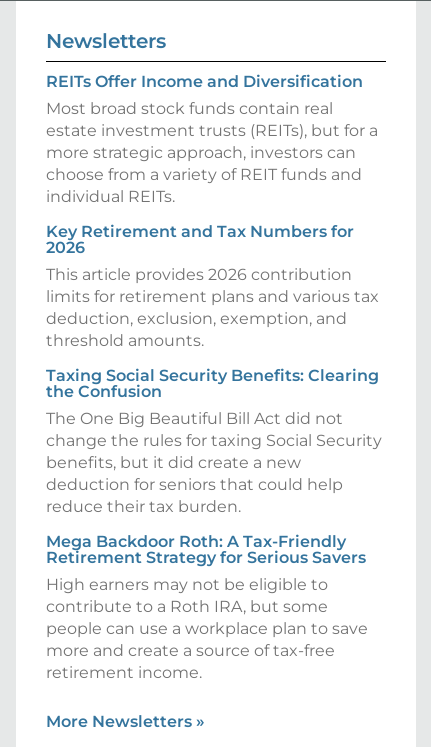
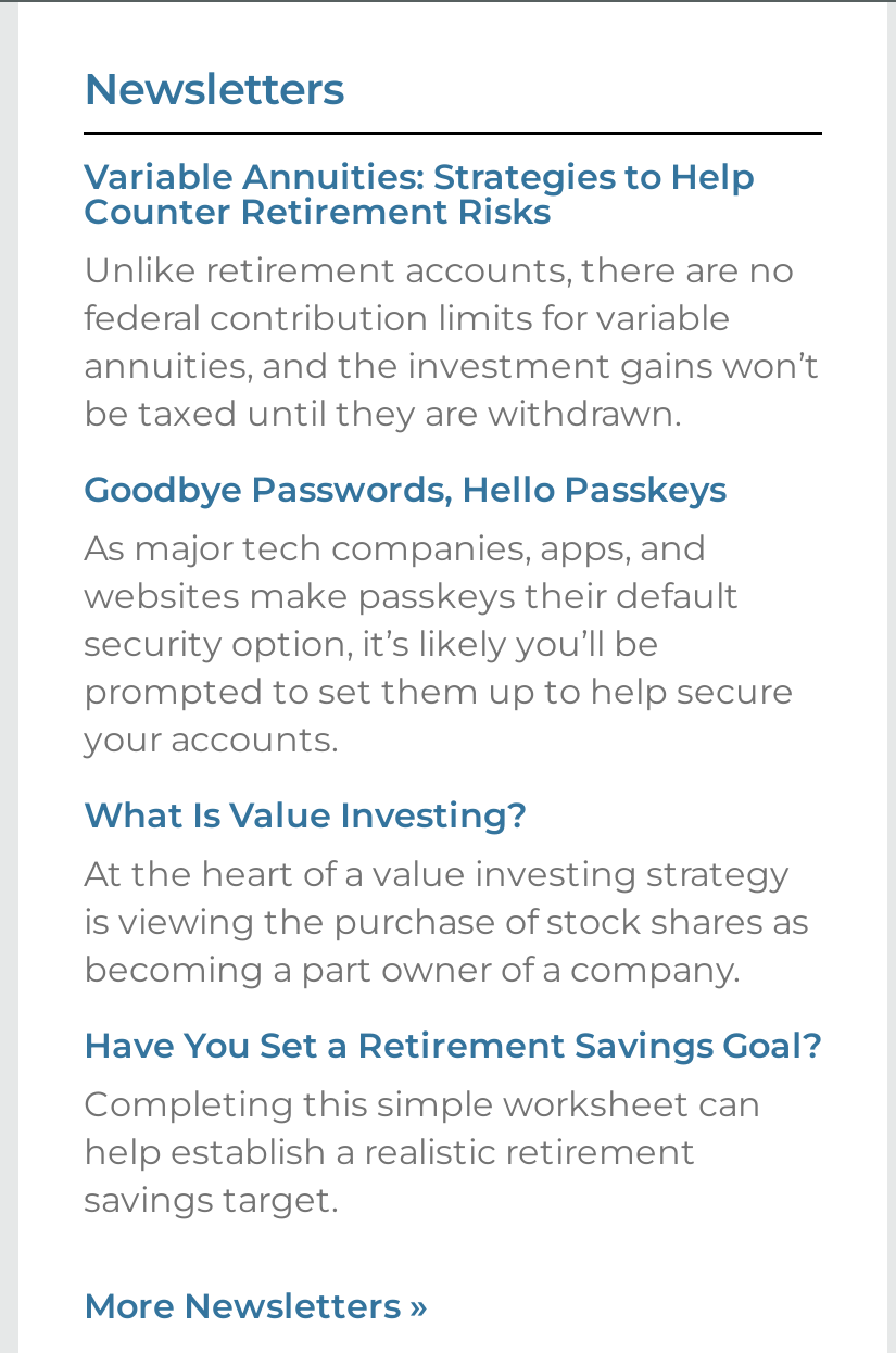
[46,72,378,206] REITs Offer Income and Diversification | Most broad stock funds contain real | estate investment trusts (REITs), but for a | more strategic approach, investors can | choose from a variety of REIT funds and | individual REITs. -> [84,155,820,433] Variable Annuities: Strategies to Help | Counter Retirement Risks | Unlike retirement accounts, there are no | federal contribution limits for variable | annuities, and the investment gains won’t | be taxed until they are withdrawn.
[46,222,379,350] Key Retirement and Tax Numbers for | 2026 | This article provides 2026 contribution | limits for retirement plans and various tax | deduction, exclusion, exemption, and | threshold amounts. -> [84,468,794,759] Goodbye Passwords, Hello Passkeys | As major tech companies, apps, and | websites make passkeys their default | security option, it’s likely you’ll be | prompted to set them up to help secure | your accounts.
[46,366,382,516] Taxing Social Security Benefits: Clearing | the Confusion | The One Big Beautiful Bill Act did not | change the rules for taxing Social Security | benefits, but it did create a new | deduction for seniors that could help | reduce their tax burden. -> [84,794,809,989] What Is Value Investing? | At the heart of a value investing strategy | is viewing the purchase of stock shares as | becoming a part owner of a company.
[46,532,368,682] Mega Backdoor Roth: A Tax-Friendly | Retirement Strategy for Serious Savers | High earners may not be eligible to | contribute to a Roth IRA, but some | people can use a workplace plan to save | more and create a source of tax-free | retirement income. -> [84,1024,822,1220] Have You Set a Retirement Savings Goal? | Completing this simple worksheet can | help establish a realistic retirement | savings target.

